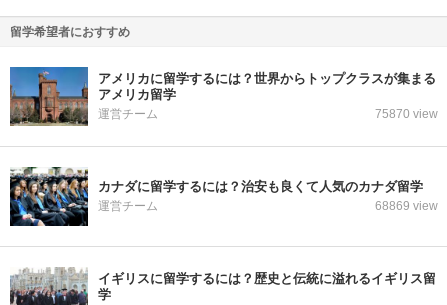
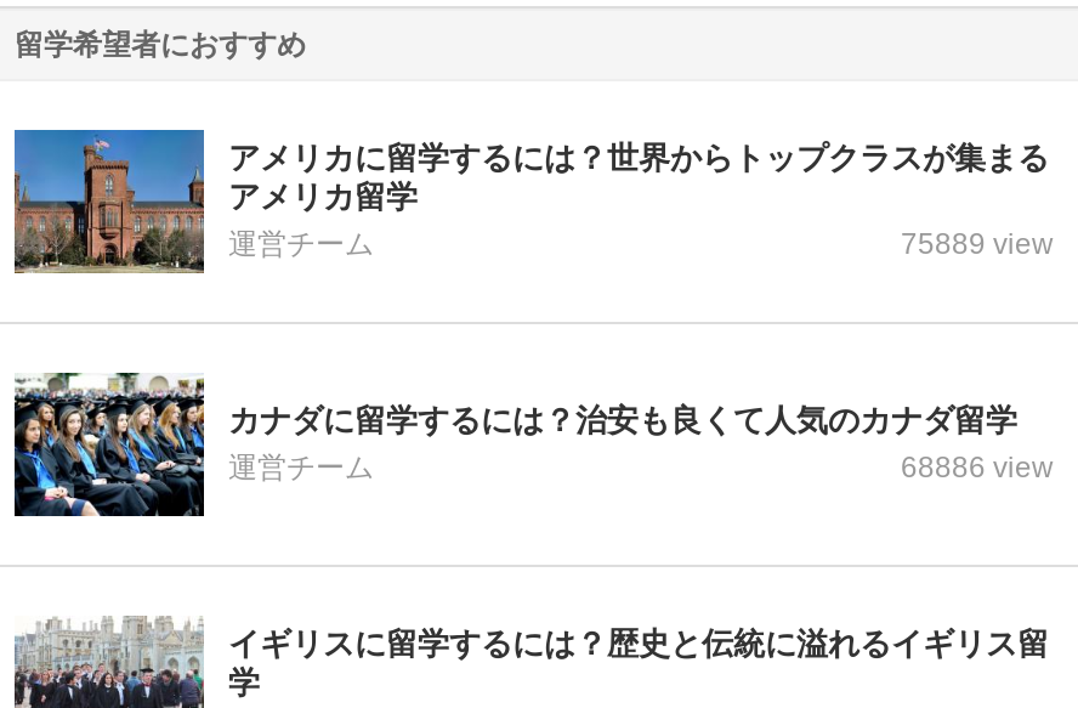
[375,107,438,121] 75870 view -> [901,227,1054,261] 75889 view
[375,199,438,213] 68869 view -> [901,451,1054,485] 68886 view

